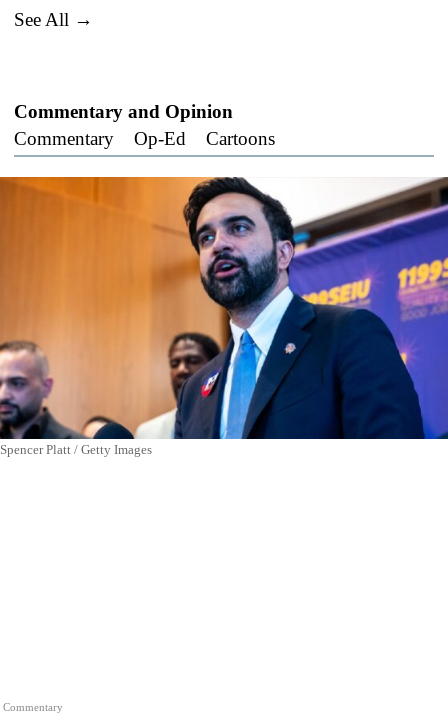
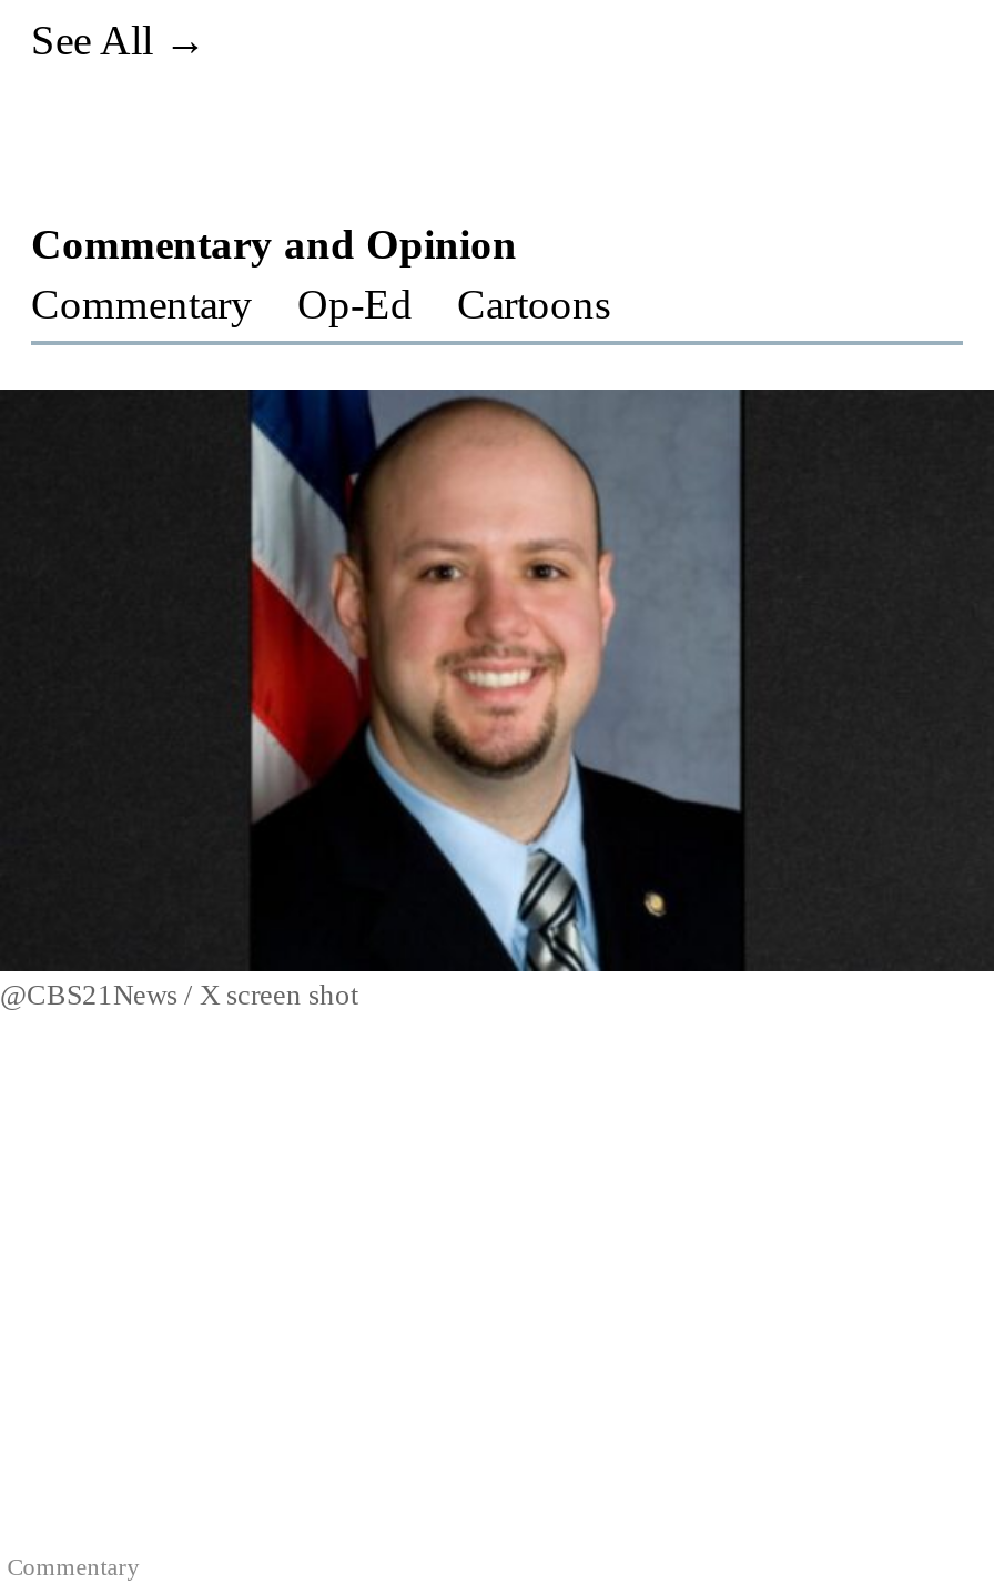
[0,176,445,457] [image] | Spencer Platt / Getty Images -> [0,387,987,1011] [image] | @CBS21News / X screen shot

